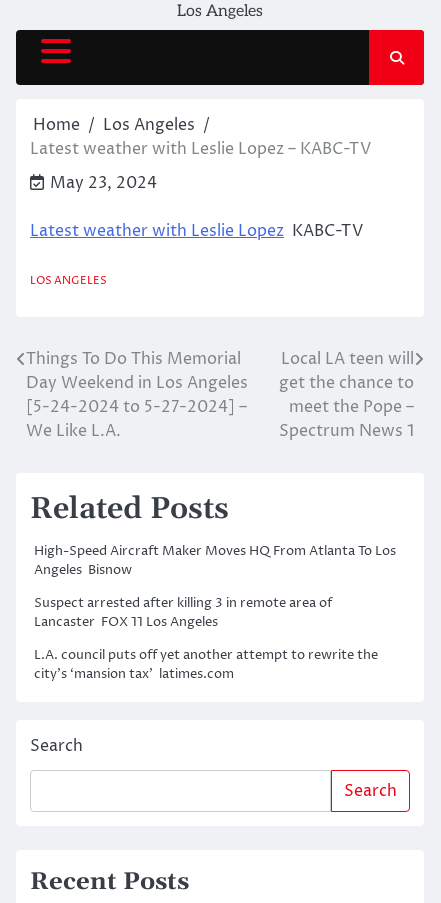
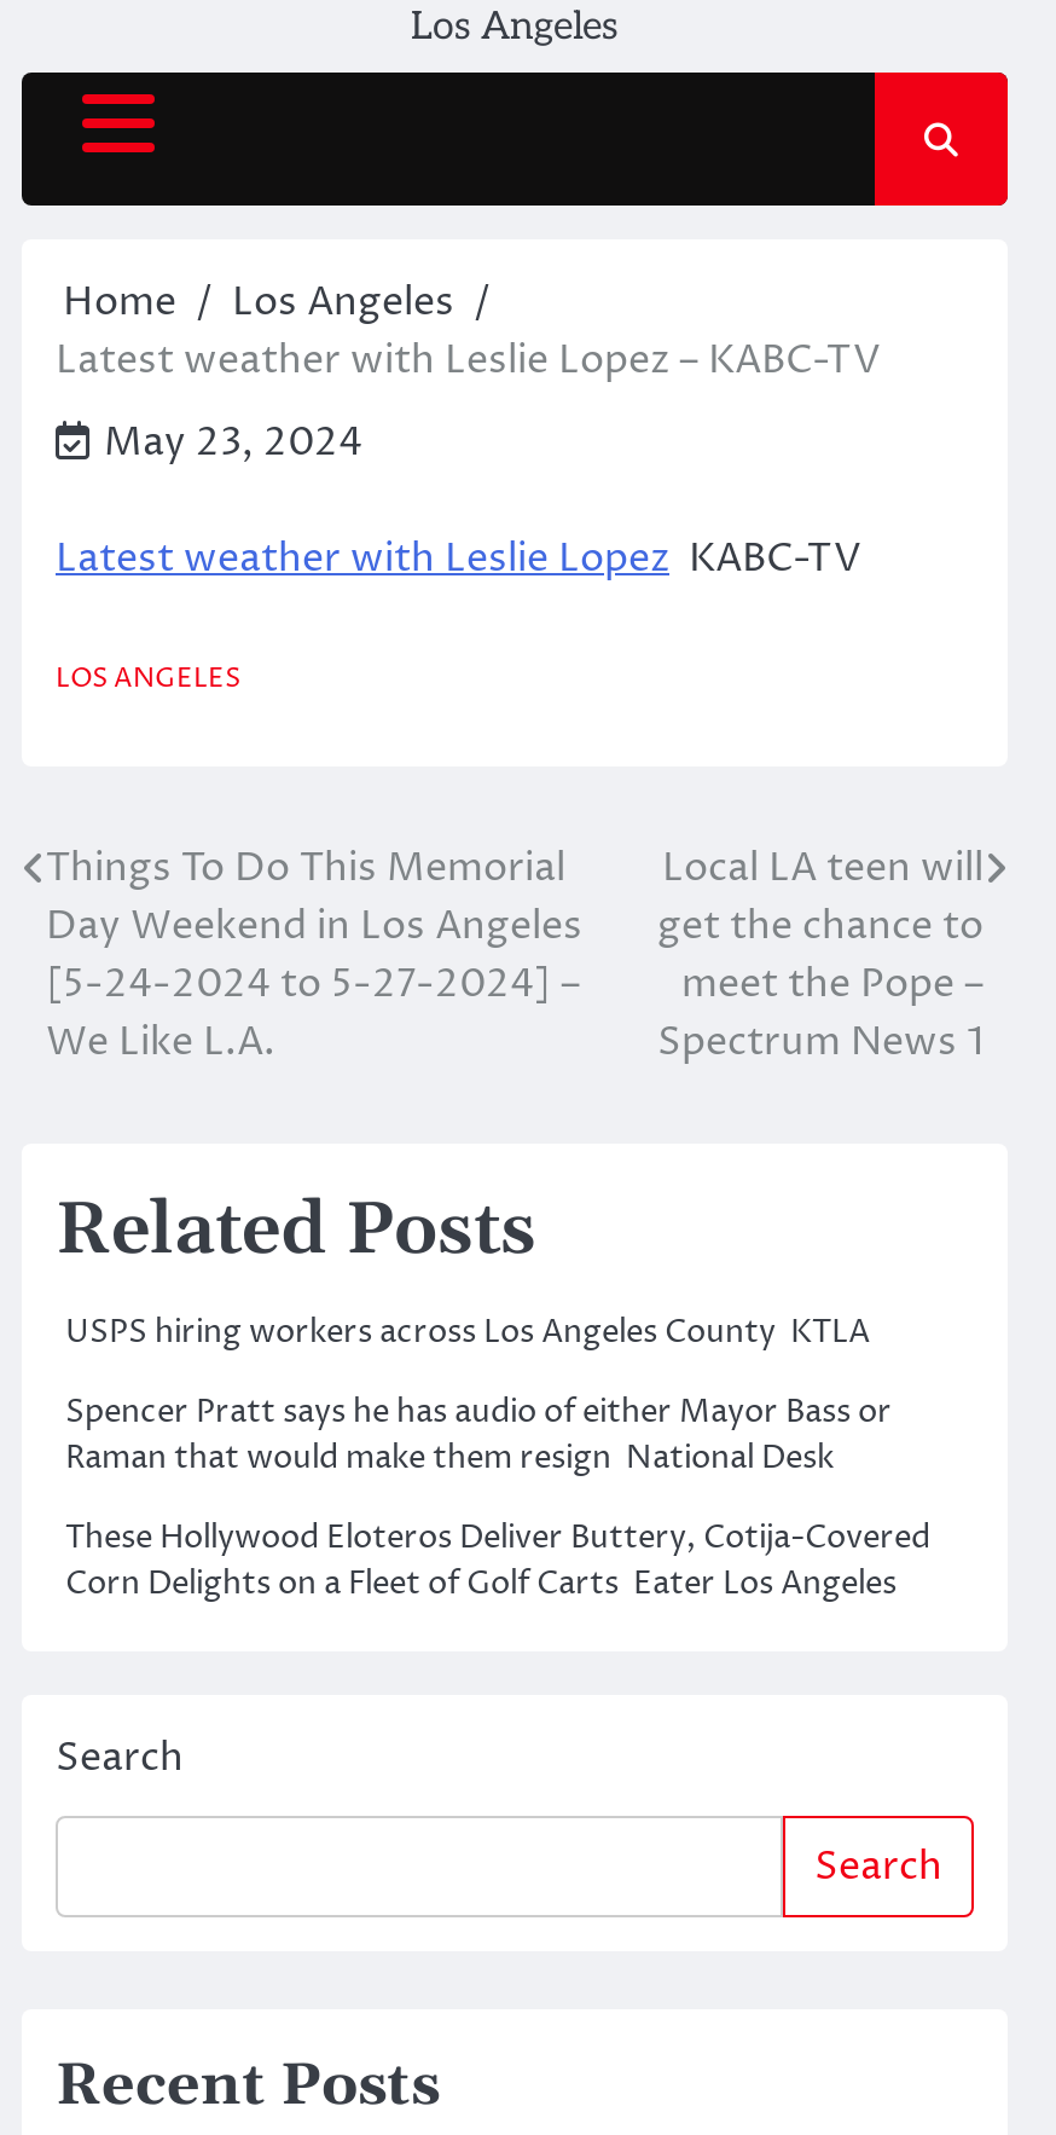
[34,542,396,579] High-Speed Aircraft Maker Moves HQ From Atlanta To Los | Angeles Bisnow -> [65,1311,870,1355] USPS hiring workers across Los Angeles County KTLA
[34,594,332,631] Suspect arrested after killing 3 in remote area of | Lancaster FOX 11 Los Angeles -> [65,1391,892,1480] Spencer Pratt says he has audio of either Mayor Bass or | Raman that would make them resign National Desk
[34,646,378,683] L.A. council puts off yet another attempt to rewrite the | city’s ‘mansion tax’ latimes.com -> [65,1517,930,1606] These Hollywood Eloteros Deliver Buttery, Cotija-Covered | Corn Delights on a Fleet of Golf Carts Eater Los Angeles

